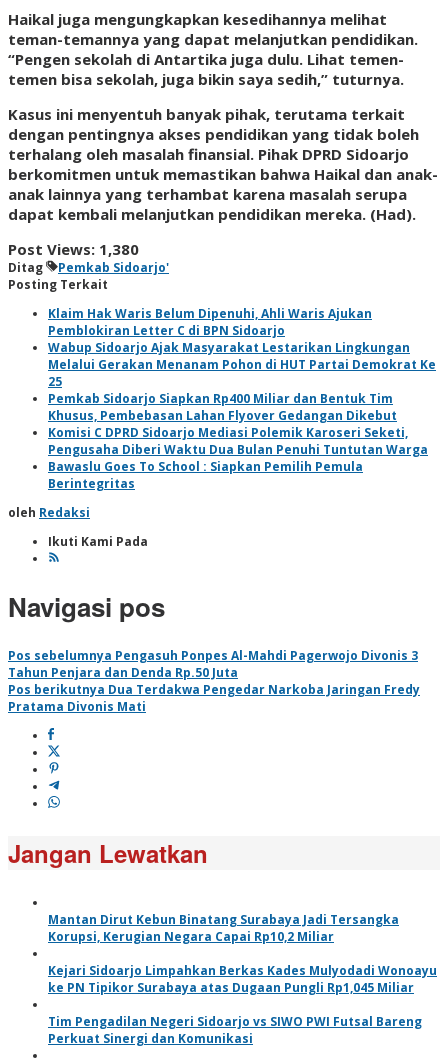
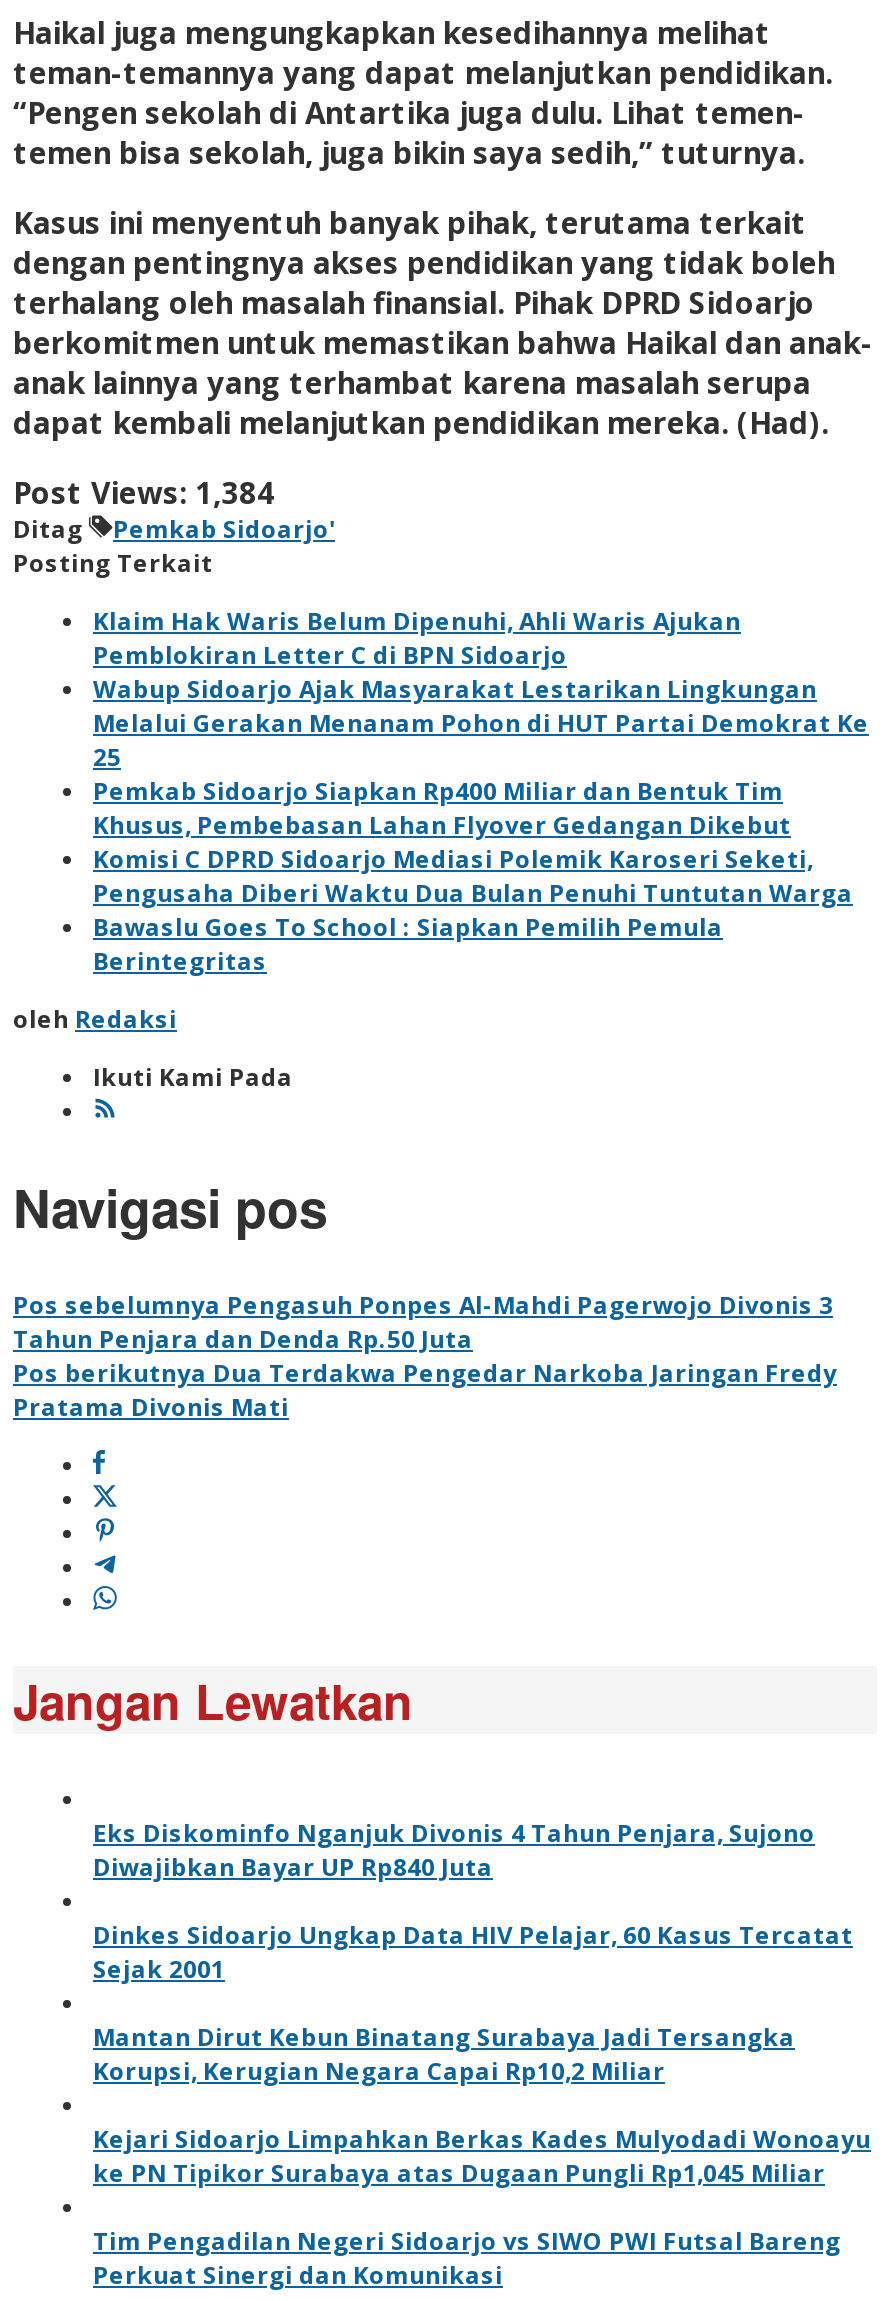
[8,239,139,259] Post Views: 1,380 -> [13,472,275,512] Post Views: 1,384
none -> [93,1816,853,1986] Eks Diskominfo Nganjuk Divonis 4 Tahun Penjara, Sujono | Diwajibkan Bayar UP Rp840 Juta | Dinkes Sidoarjo Ungkap Data HIV Pelajar, 60 Kasus Tercatat | Sejak 2001

